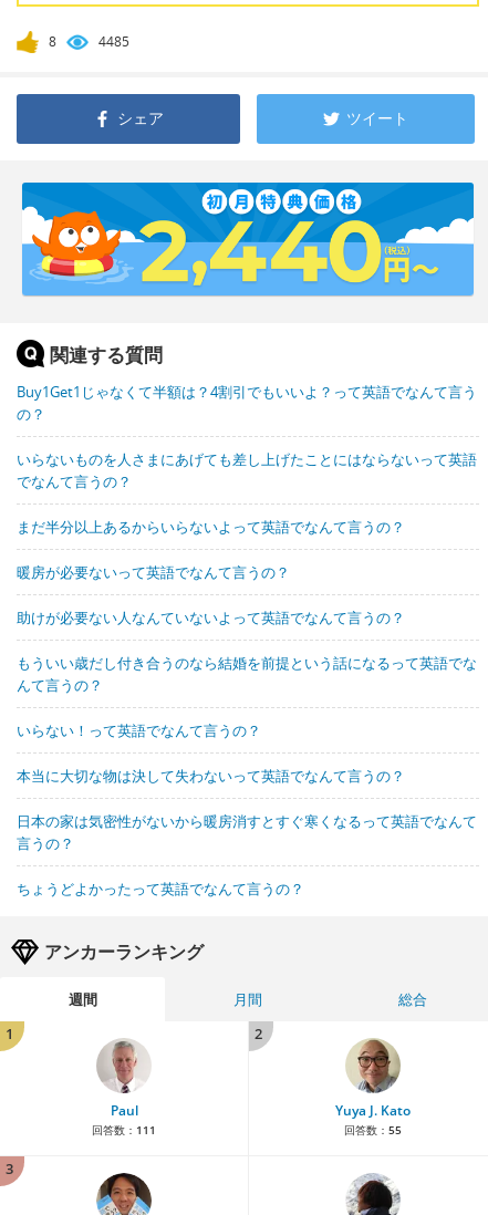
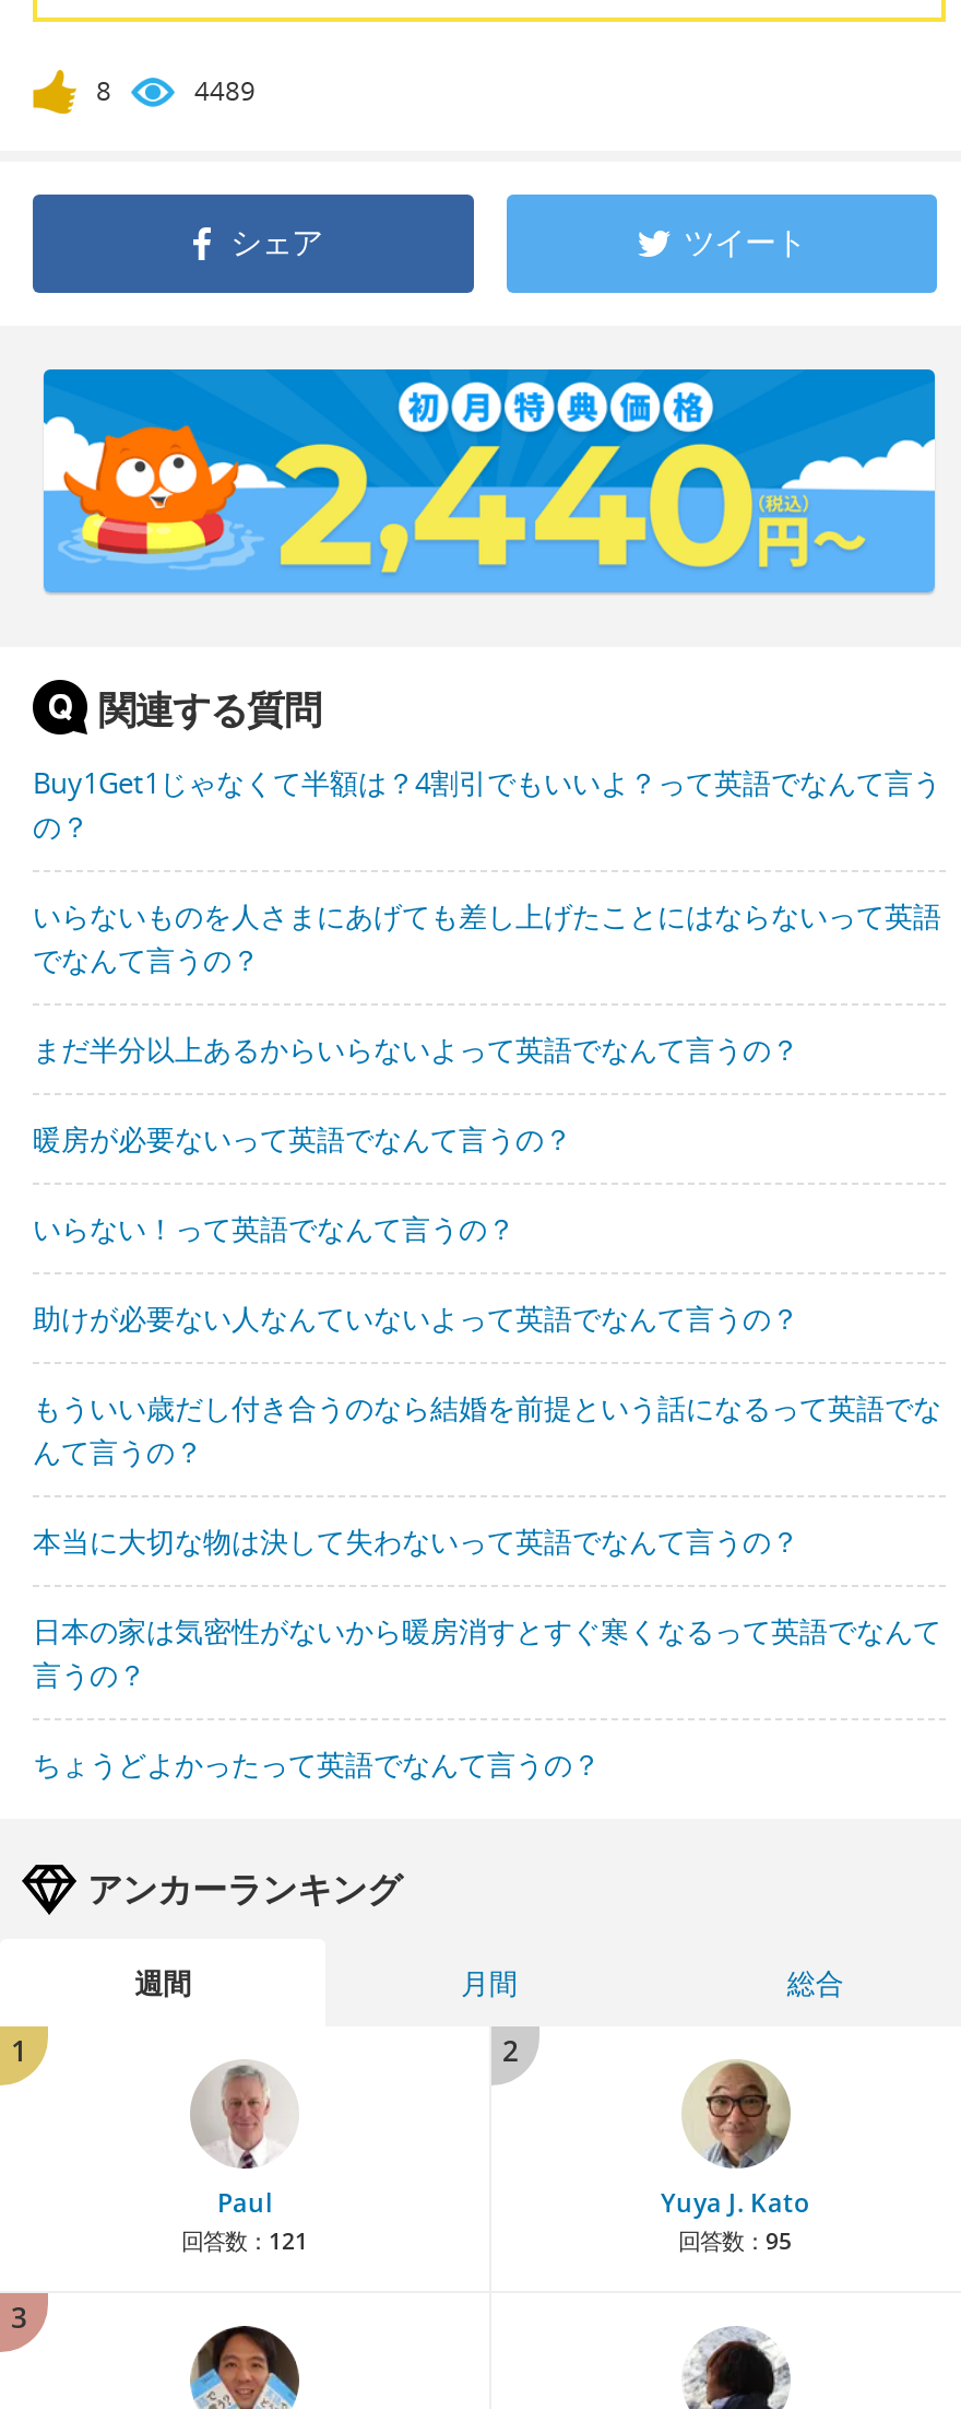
[98,32,129,51] 4485 -> [194,73,256,110] 4489
moved [17,608,477,695] -> [33,1299,941,1472]: 助けが必要ない人なんていないよって英語でなんて言うの？ | もういい歳だし付き合うのなら結婚を前提という話になるって英語でな | んて言うの？
moved [17,721,261,741] -> [33,1209,515,1249]: いらない！って英語でなんて言うの？
[92,1122,156,1138] 回答数：111 -> [181,2226,308,2256] 回答数：121
[344,1122,401,1138] 回答数：55 -> [678,2226,792,2256] 回答数：95

